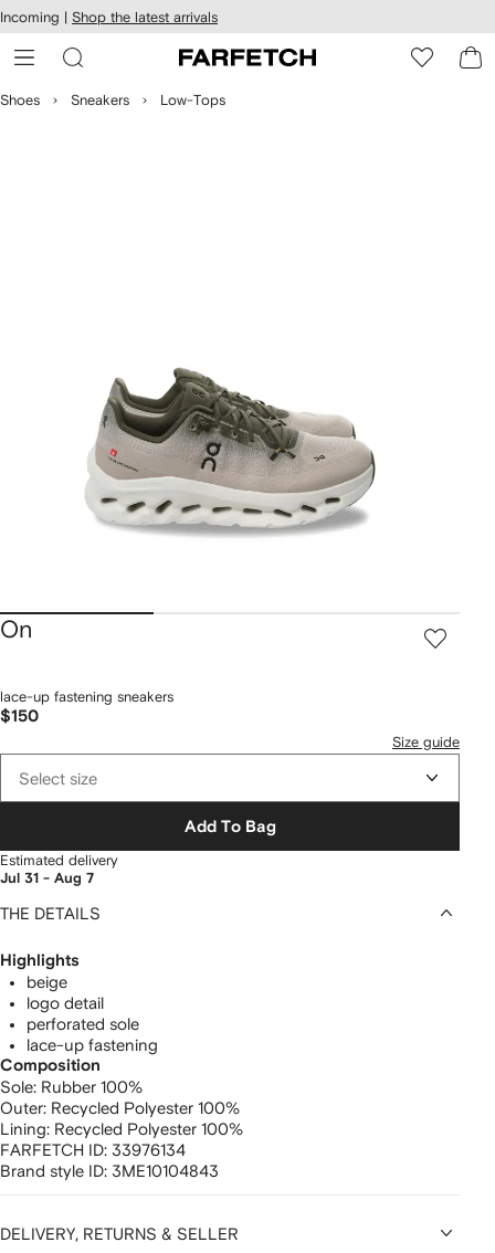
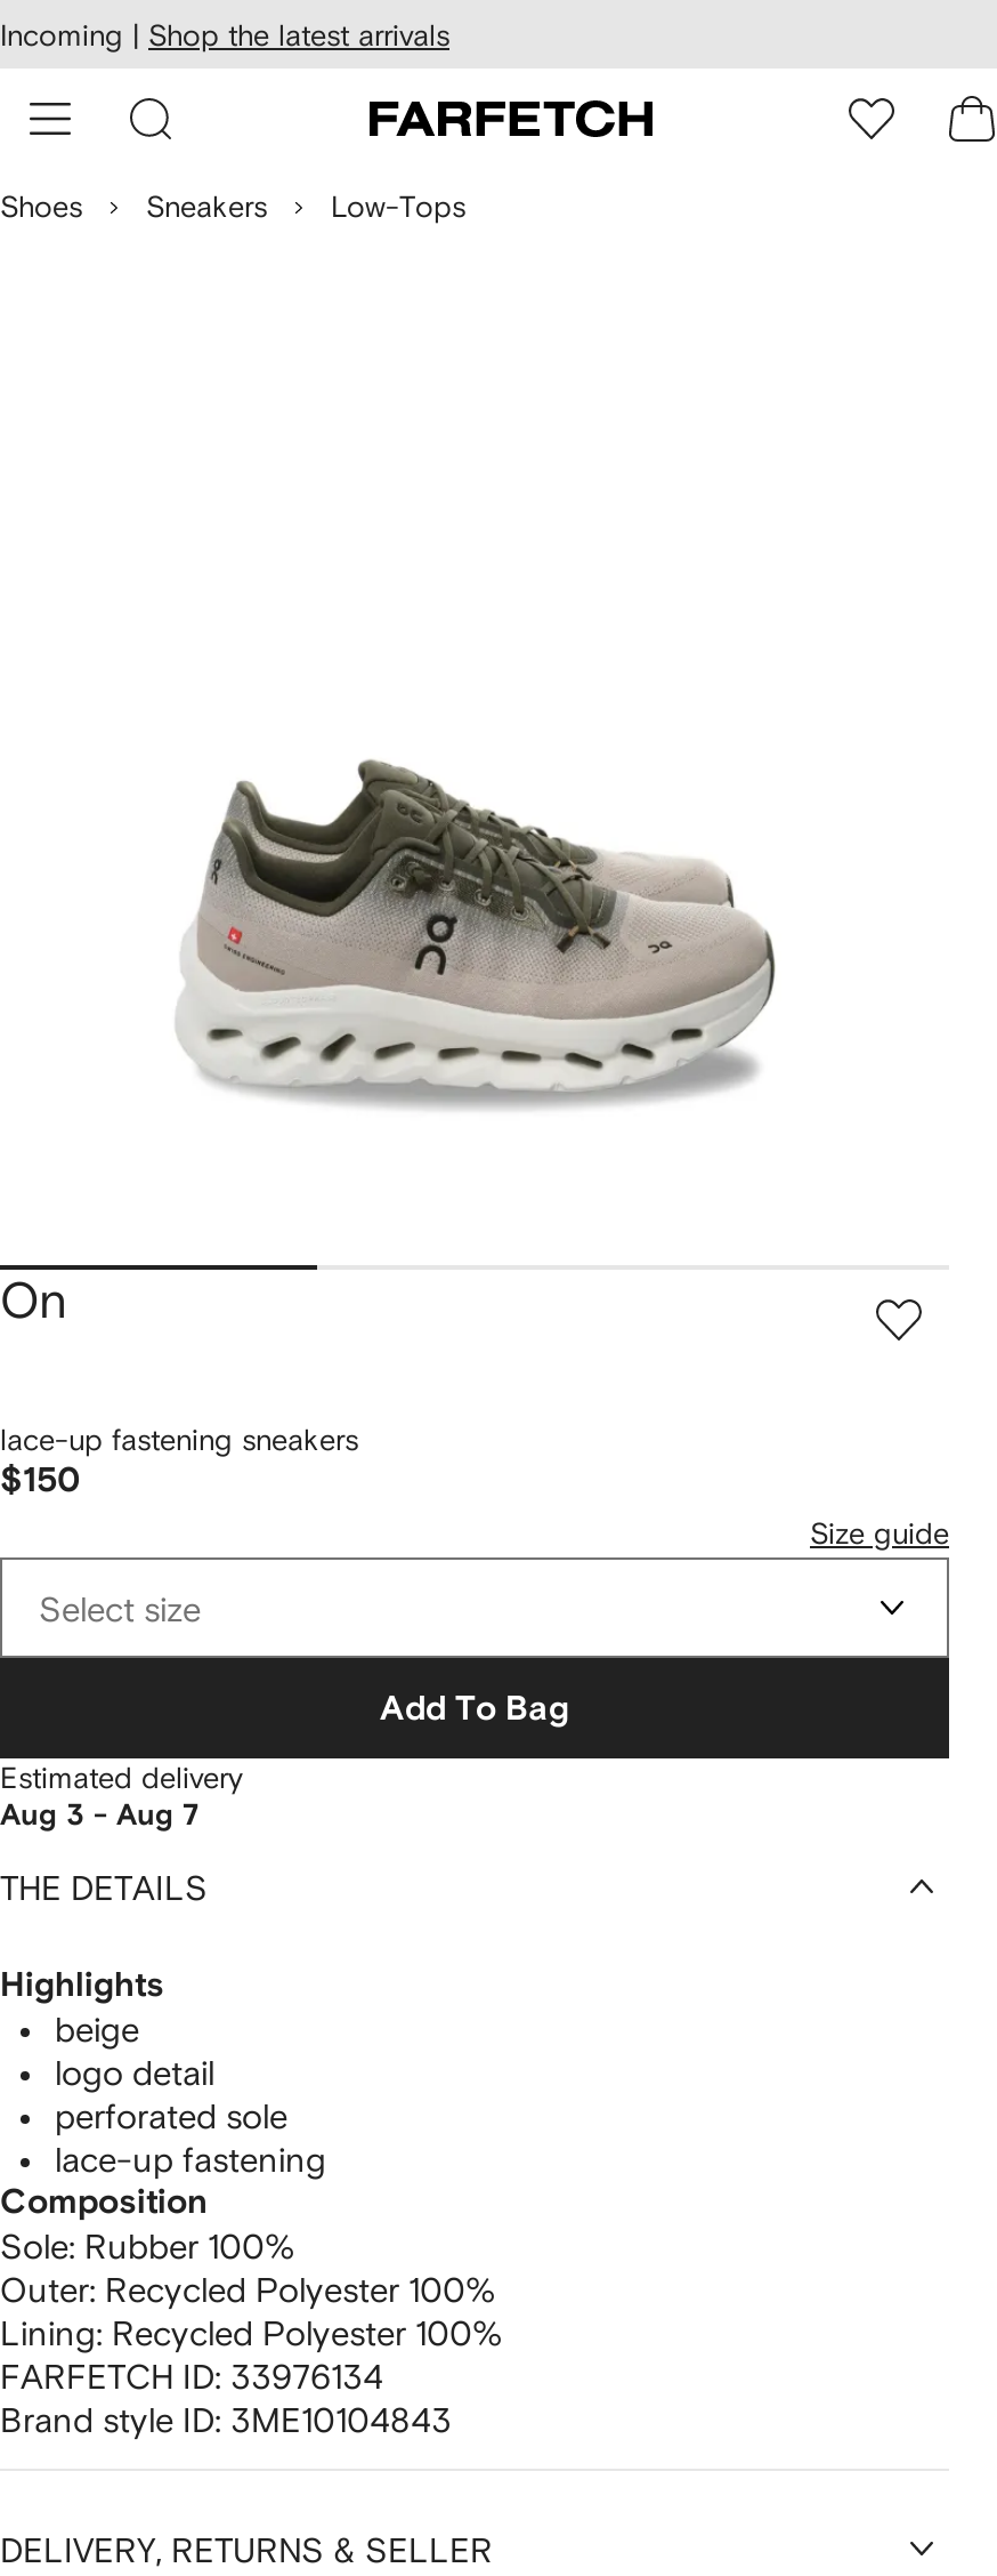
[0,872,94,886] Jul 31 - Aug 7 -> [0,1802,198,1832] Aug 3 - Aug 7

